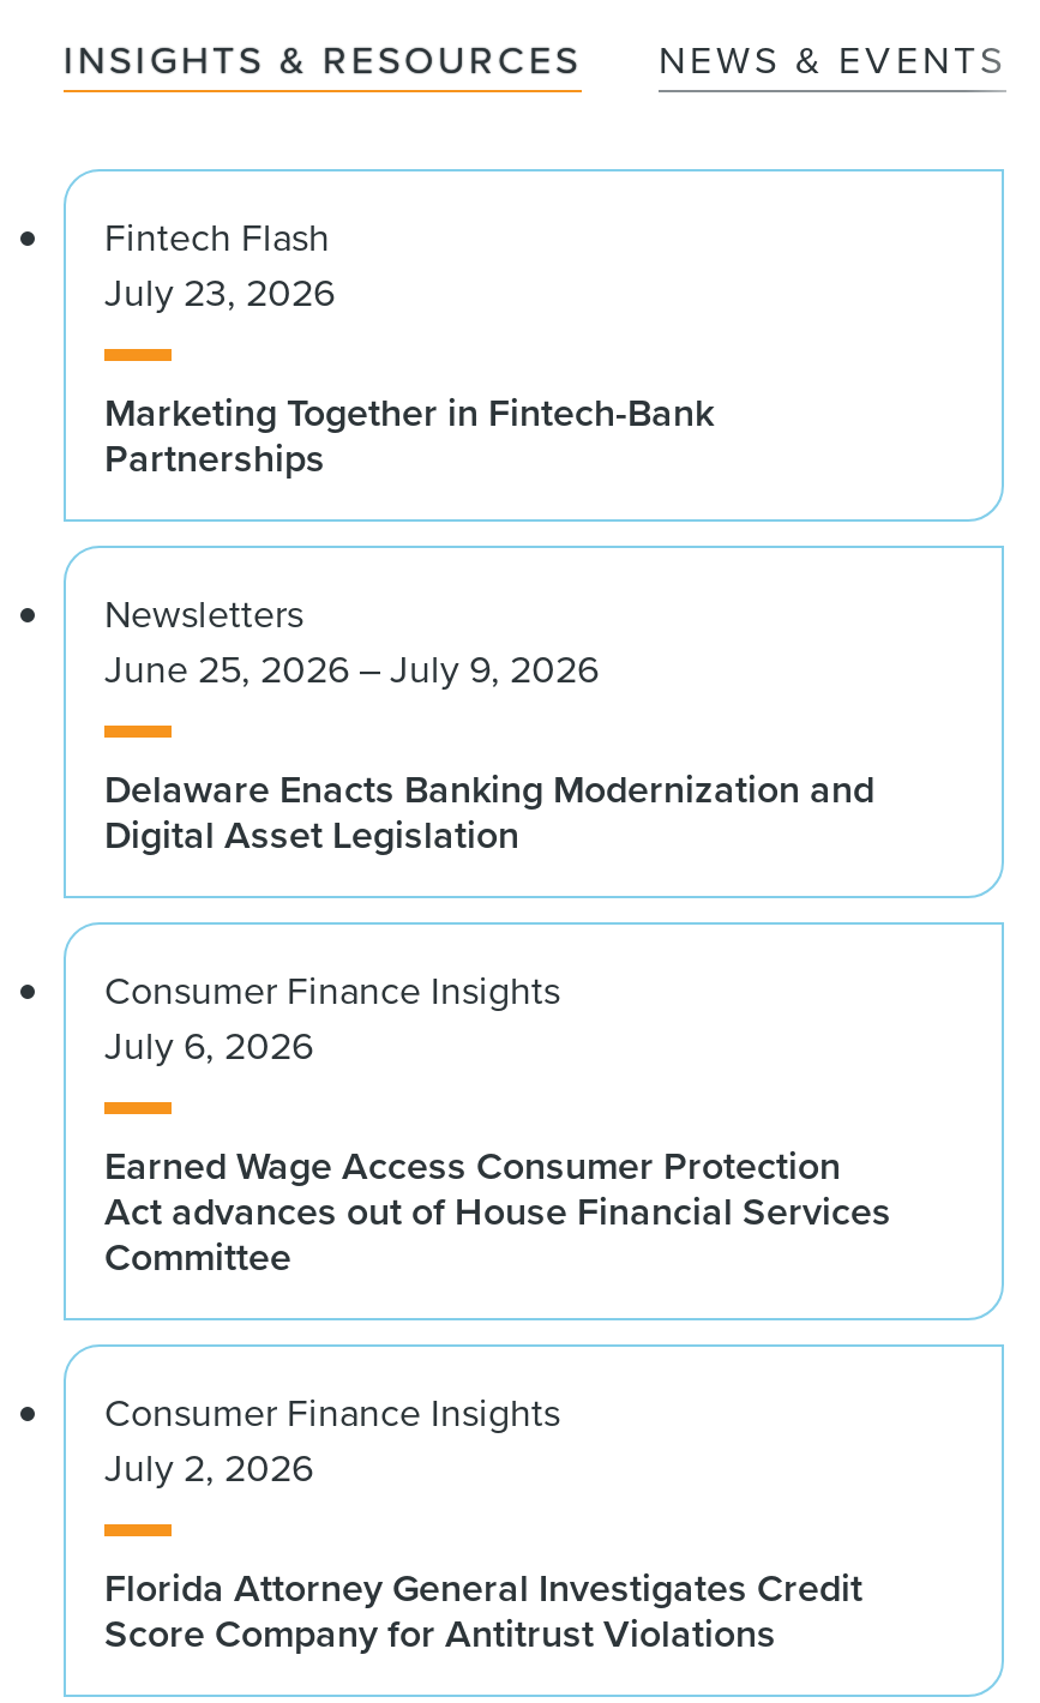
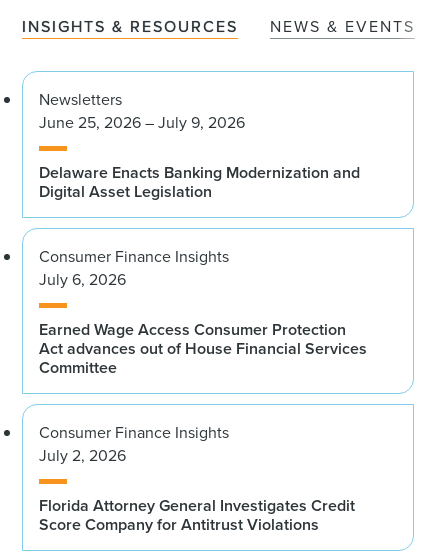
[104,209,714,485] Fintech Flash | July 23, 2026 | Marketing Together in Fintech-Bank | Partnerships -> none

